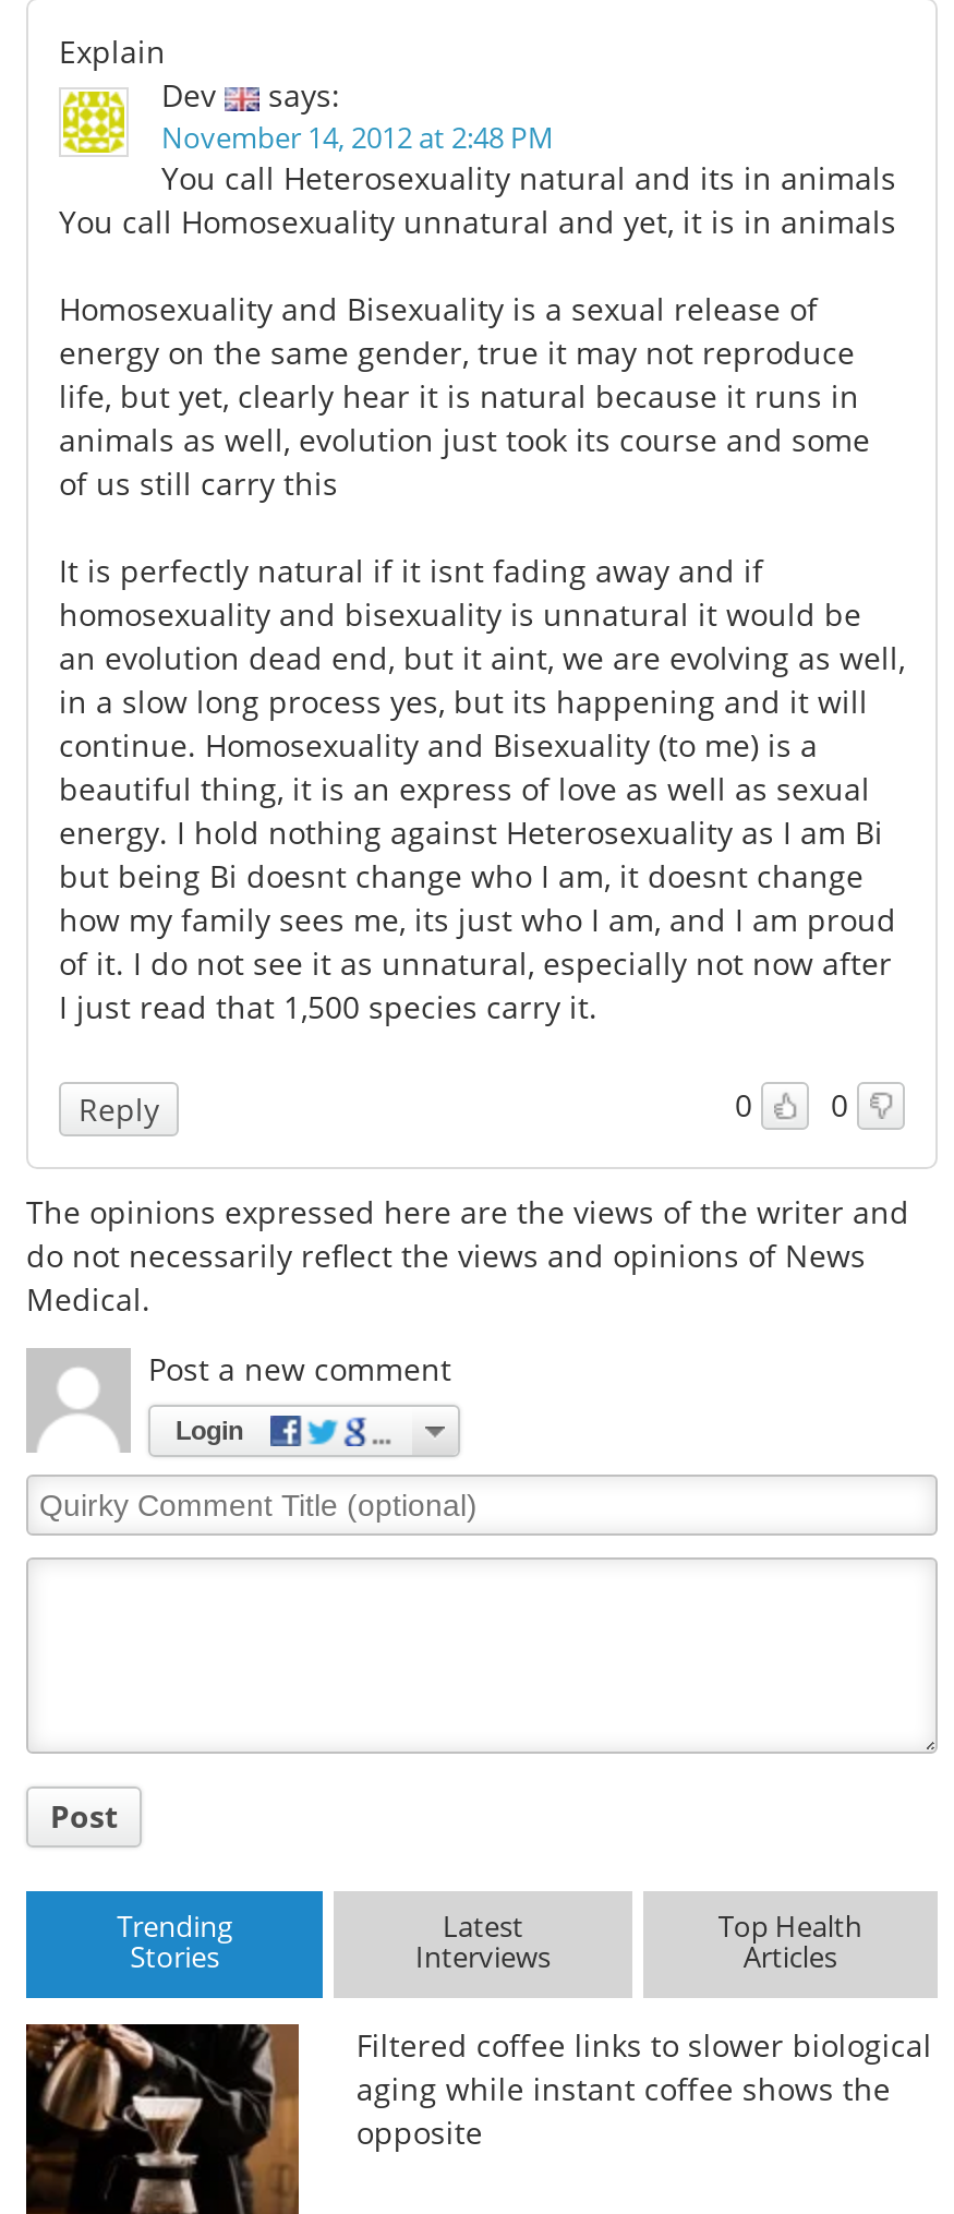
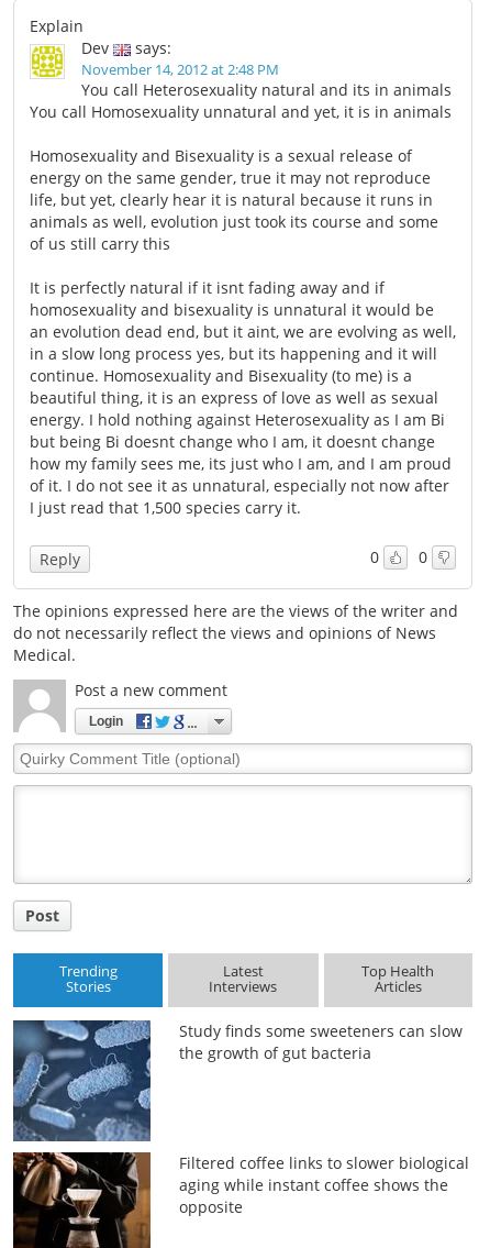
none -> [12,1019,463,1142] [image] | Study finds some sweeteners can slow | the growth of gut bacteria

